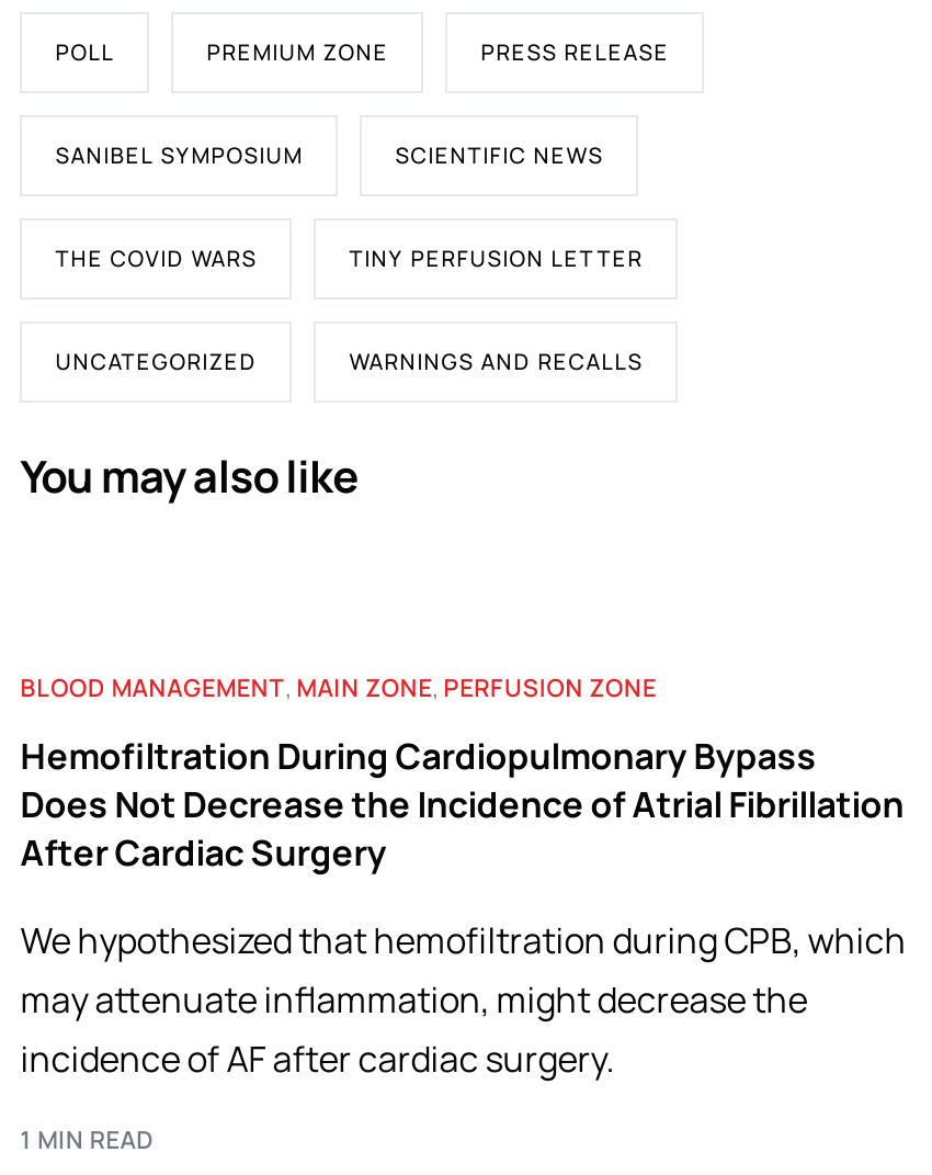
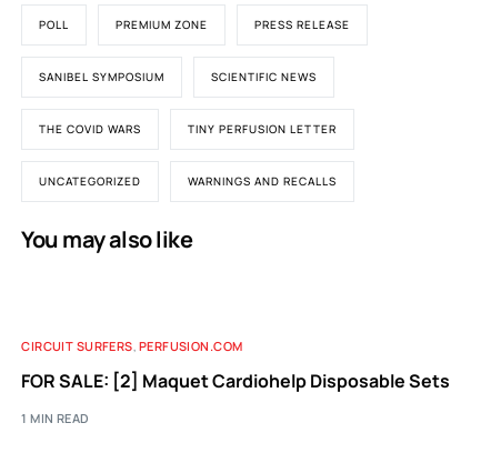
[20,670,906,1083] BLOOD MANAGEMENT, MAIN ZONE, PERFUSION ZONE | Hemofiltration During Cardiopulmonary Bypass | Does Not Decrease the Incidence of Atrial Fibrillation | After Cardiac Surgery | We hypothesized that hemofiltration during CPB, which | may attenuate inflammation, might decrease the | incidence of AF after cardiac surgery. -> [21,338,450,393] CIRCUIT SURFERS, PERFUSION.COM | FOR SALE: [2] Maquet Cardiohelp Disposable Sets

